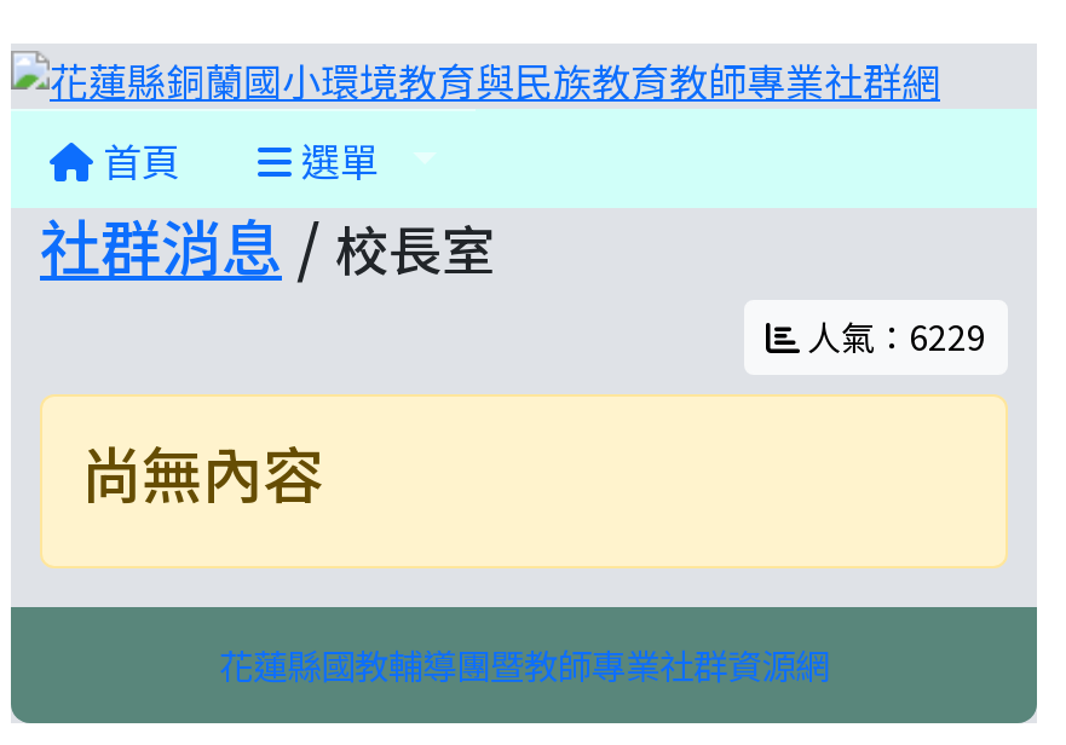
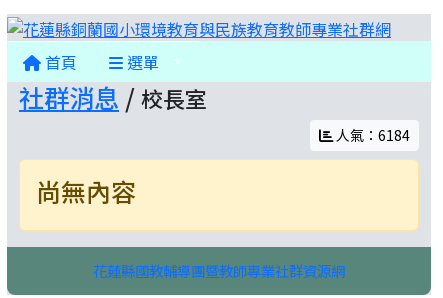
[800,311,986,360] 人氣：6229 -> [333,125,410,145] 人氣：6184

